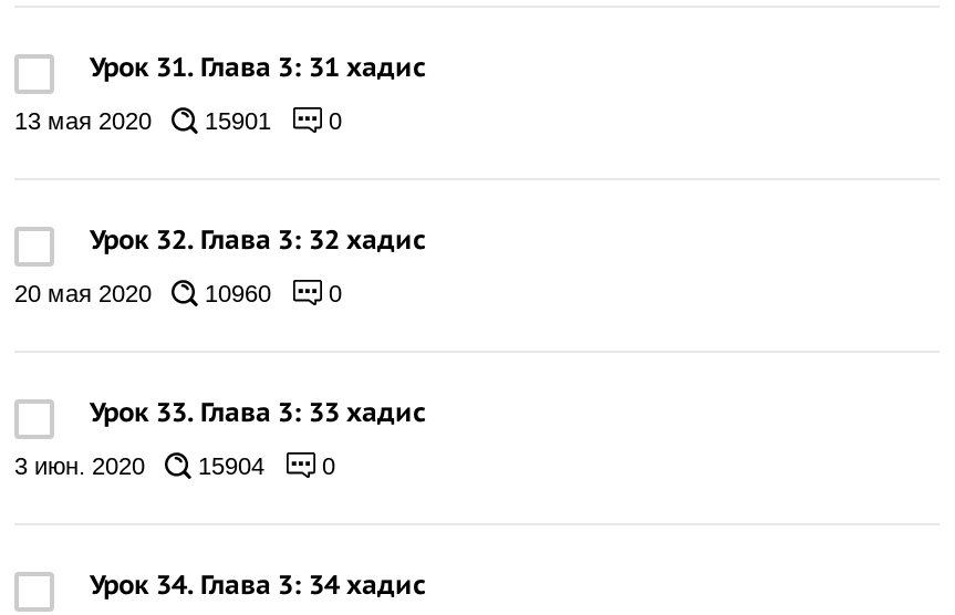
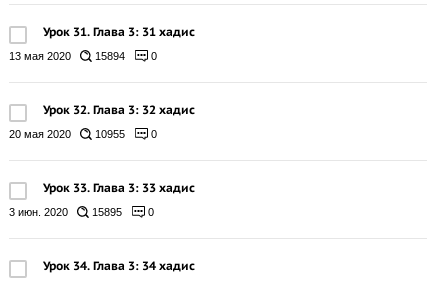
[198,106,271,133] 15901 -> [92,49,125,61] 15894
[198,279,271,305] 10960 -> [92,127,125,139] 10955
[191,451,264,478] 15904 -> [89,205,122,217] 15895

